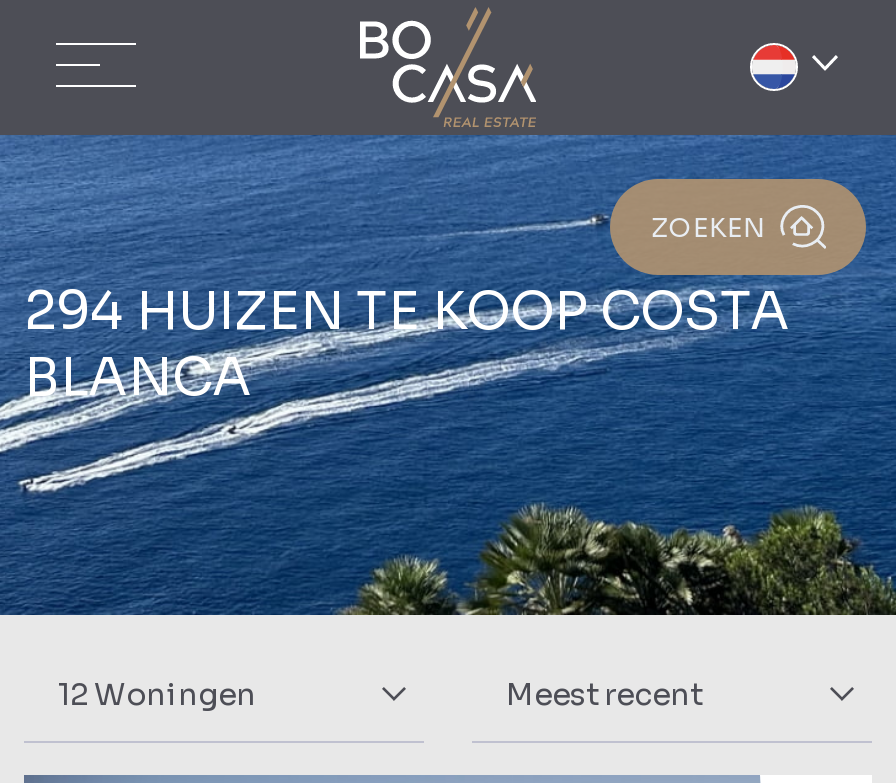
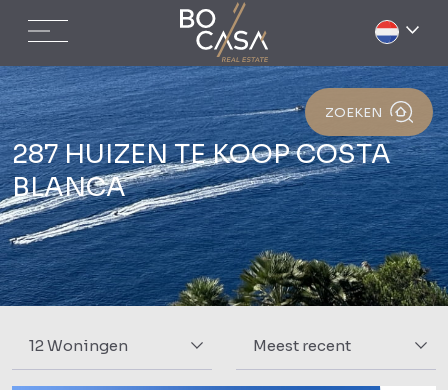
[24,279,790,345] 294 HUIZEN TE KOOP COSTA -> [12,138,391,171] 287 HUIZEN TE KOOP COSTA

